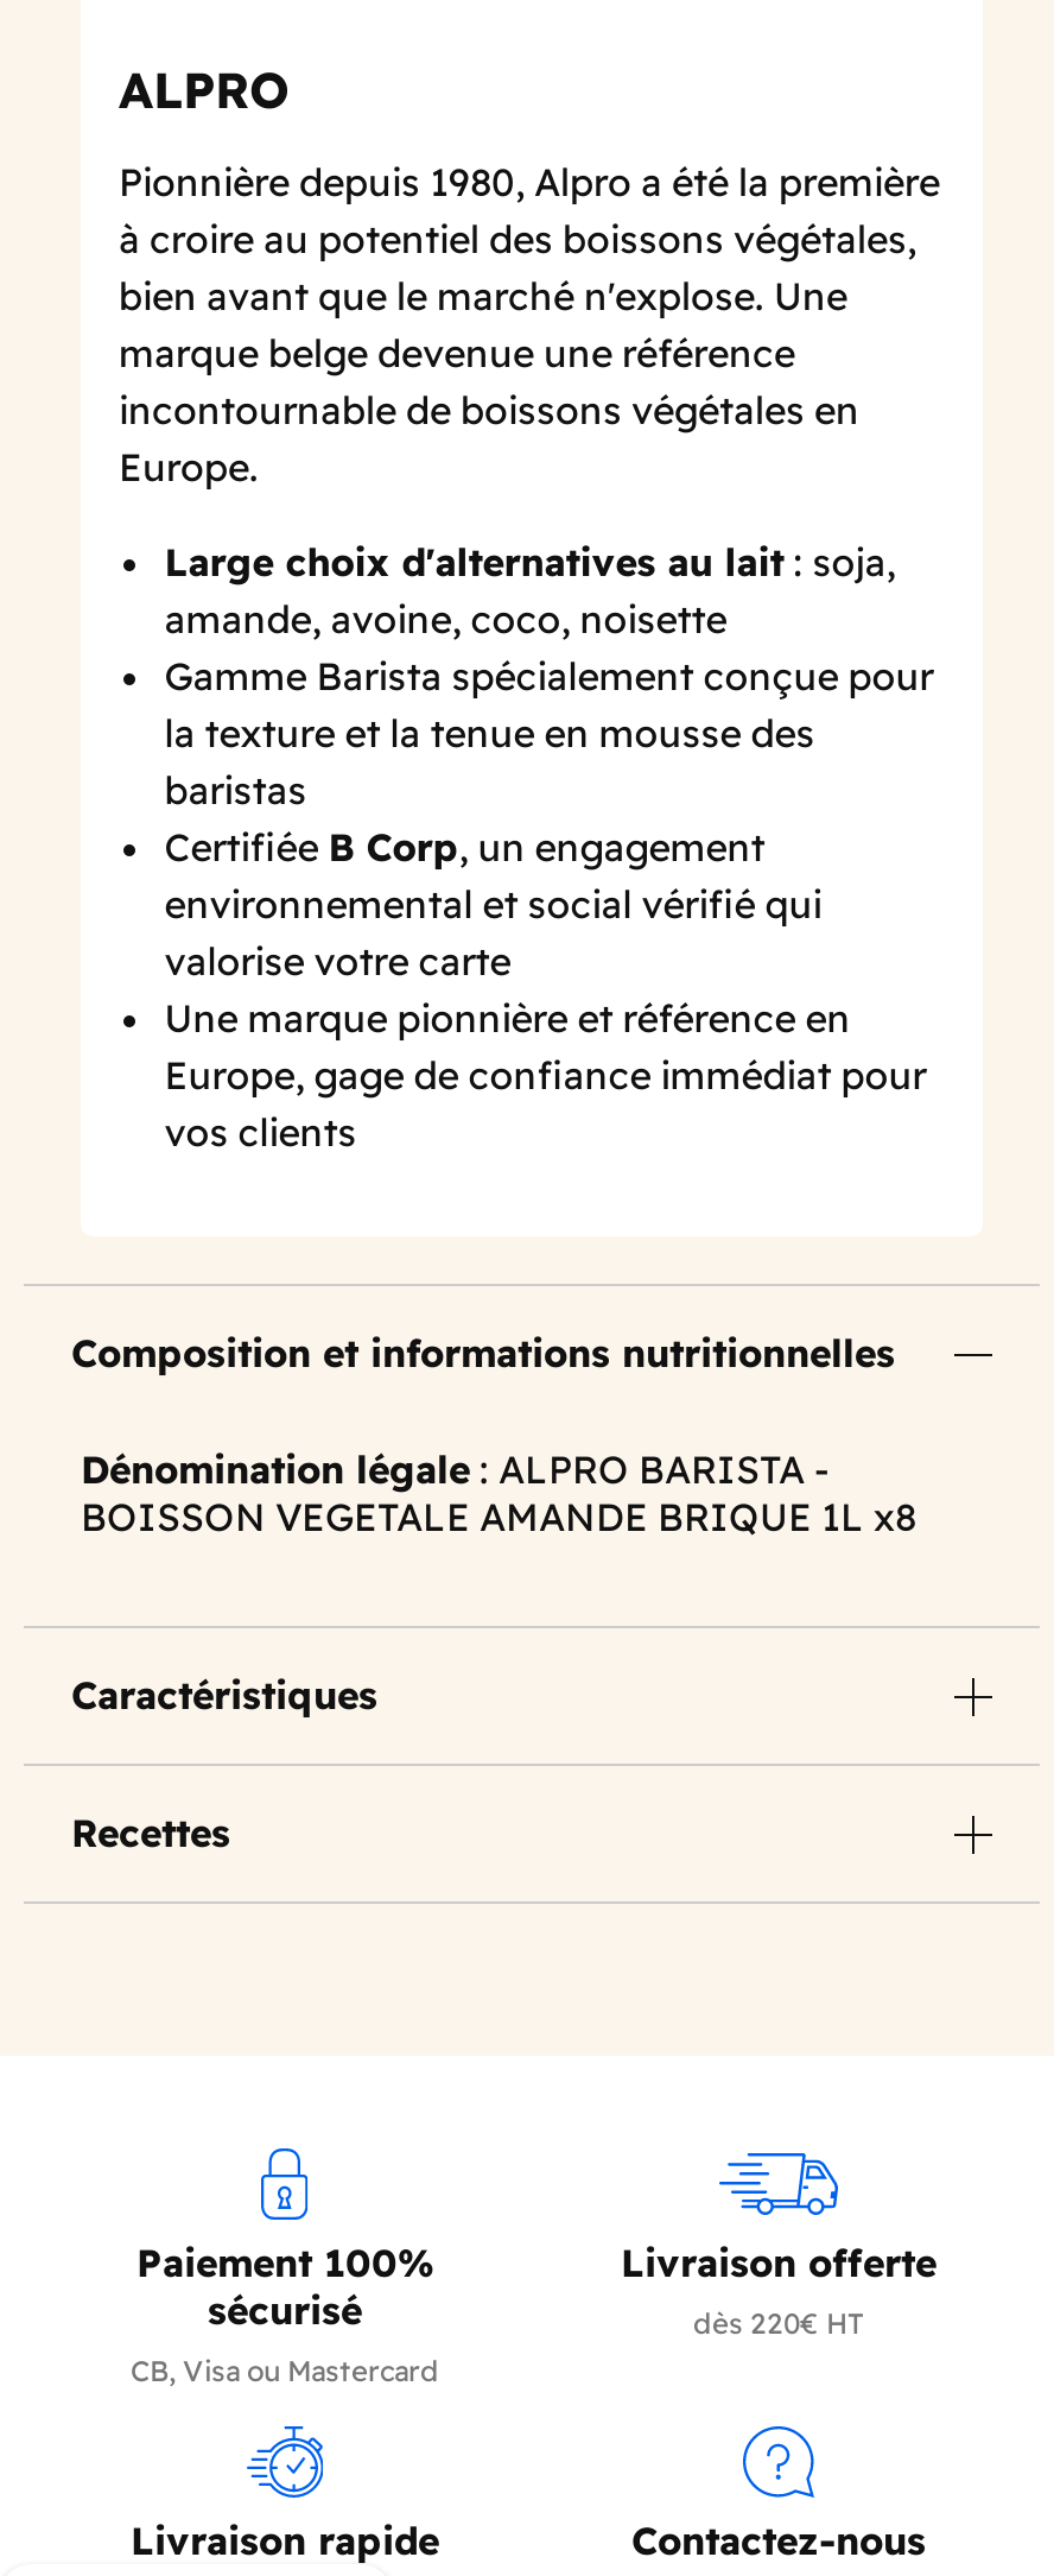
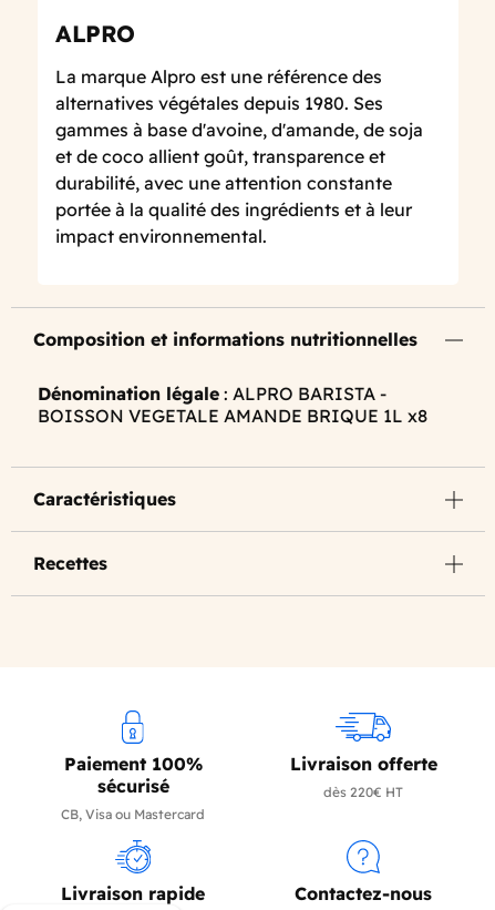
[119,159,940,1156] Pionnière depuis 1980, Alpro a été la première | à croire au potentiel des boissons végétales, | bien avant que le marché n'explose. Une | marque belge devenue une référence | incontournable de boissons végétales en | Europe. | Large choix d'alternatives au lait: soja, | amande, avoine, coco, noisette | Gamme Barista spécialement conçue pour | la texture et la tenue en mousse des | baristas | Certifiée B Corp, un engagement | environnemental et social vérifié qui | valorise votre carte | Une marque pionnière et référence en | Europe, gage de confiance immédiat pour | vos clients -> [55,66,423,248] La marque Alpro est une référence des | alternatives végétales depuis 1980. Ses | gammes à base d'avoine, d'amande, de soja | et de coco allient goût, transparence et | durabilité, avec une attention constante | portée à la qualité des ingrédients et à leur | impact environnemental.

